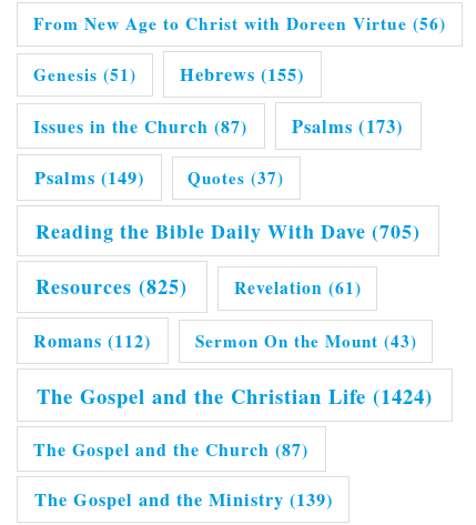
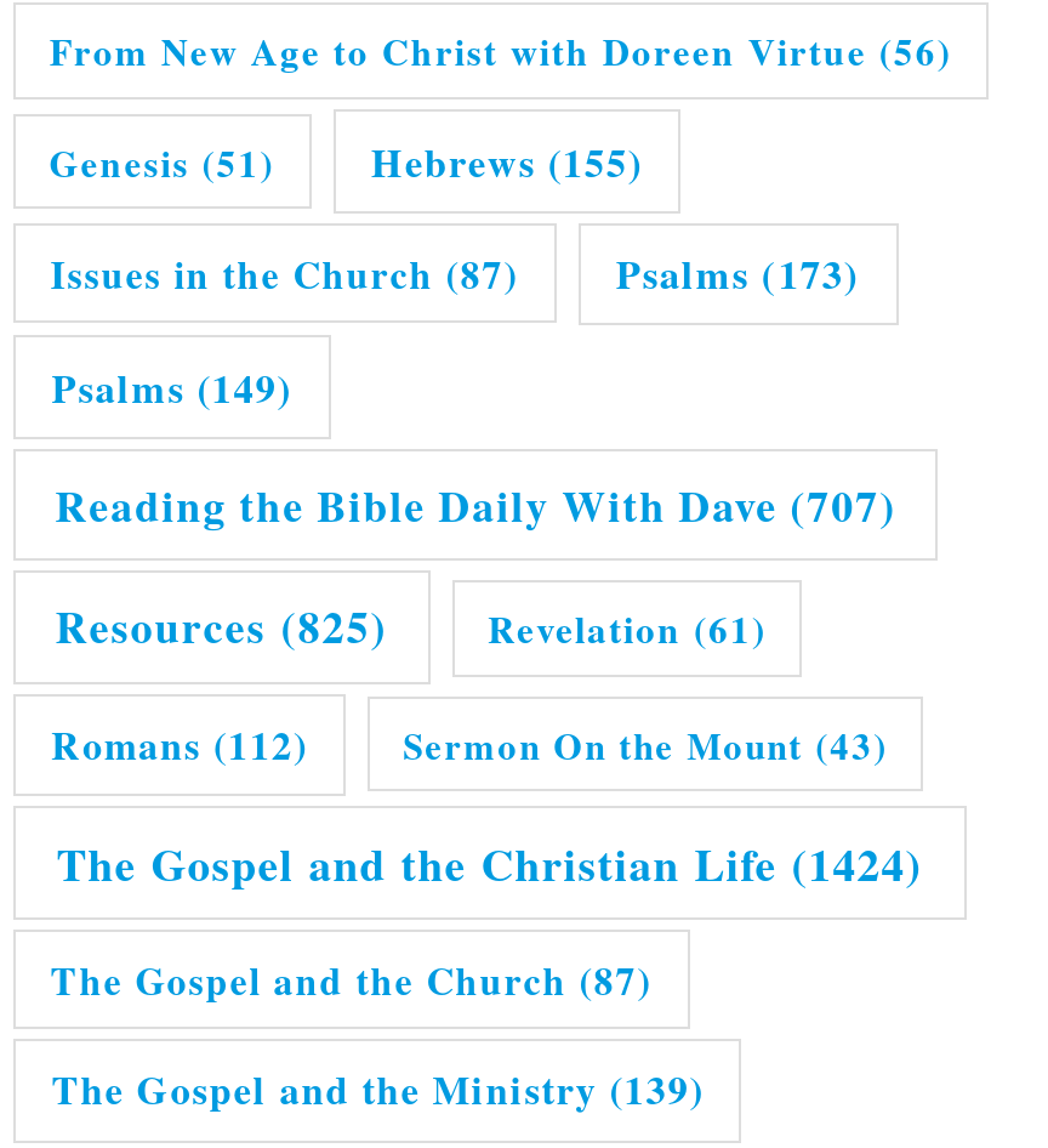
[36,165,421,246] Quotes (37) | Reading the Bible Daily With Dave (705) -> [55,473,897,536] Reading the Bible Daily With Dave (707)

